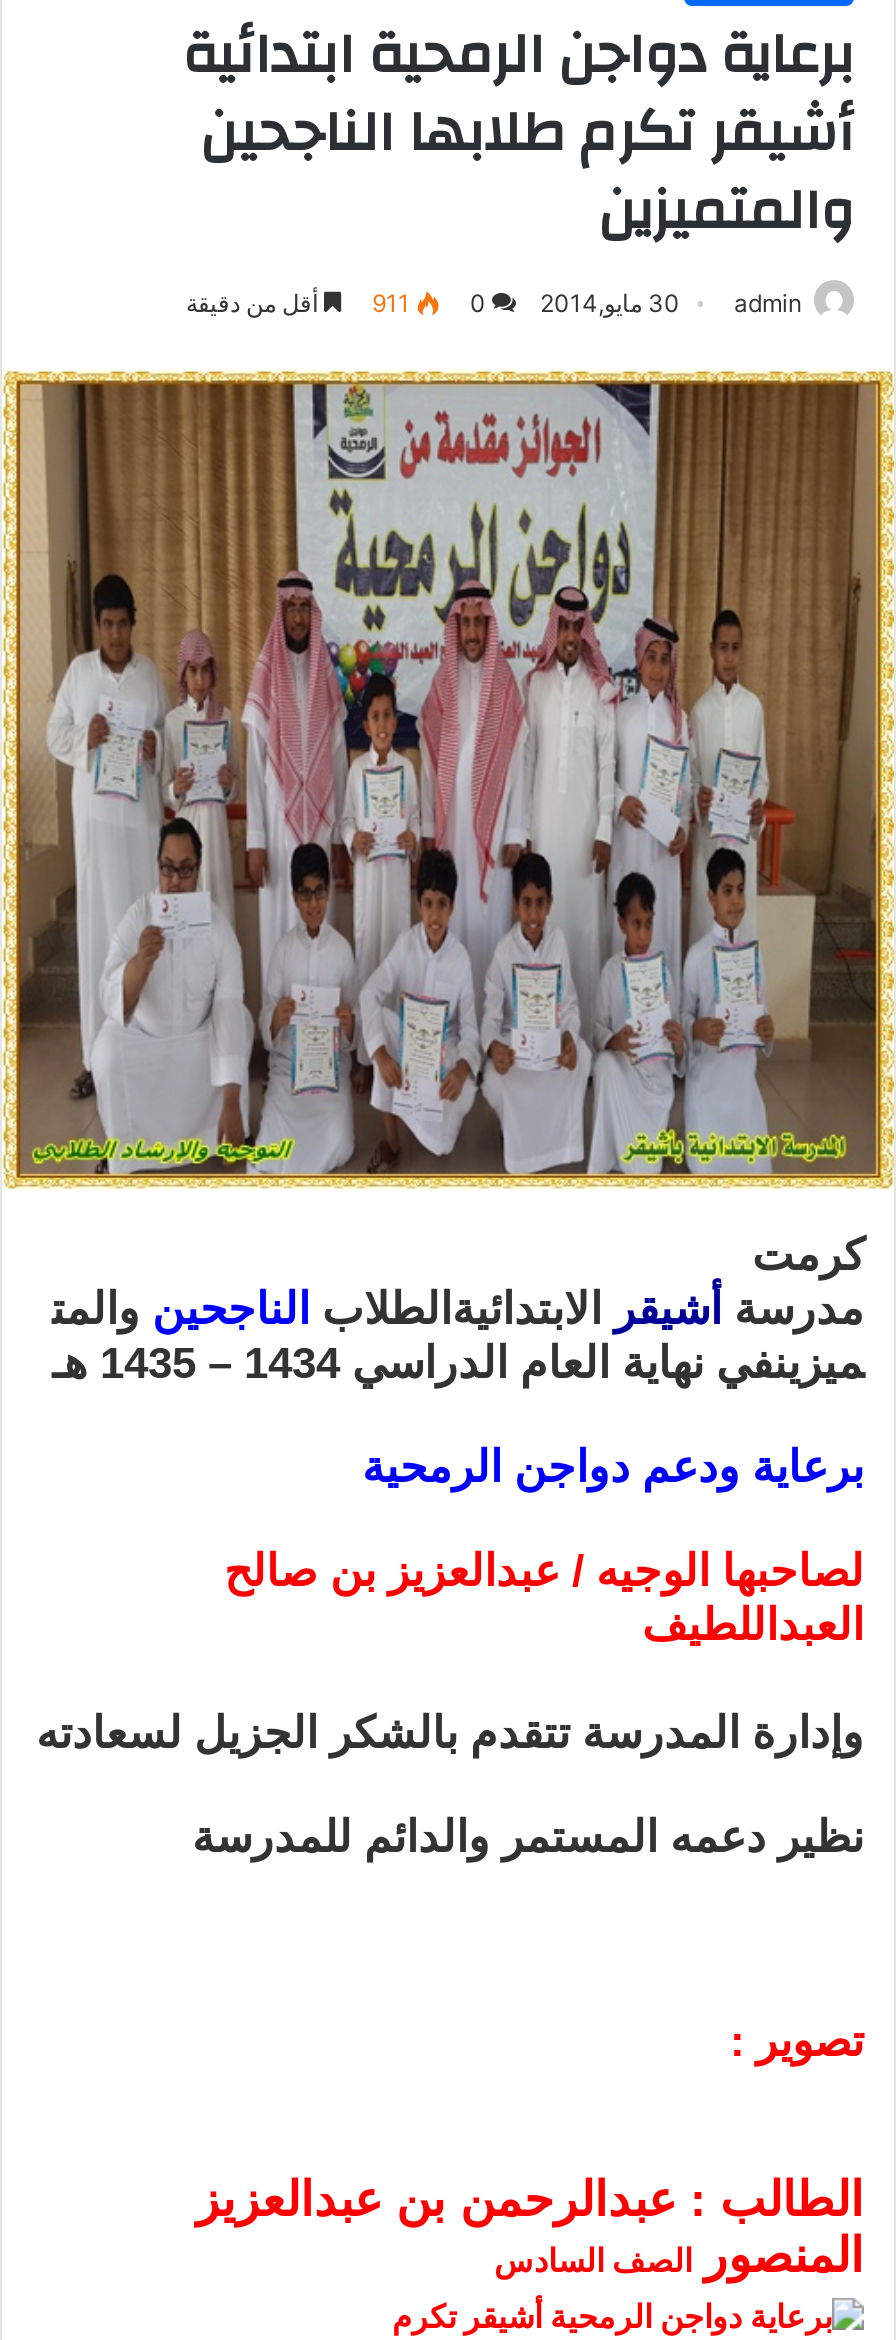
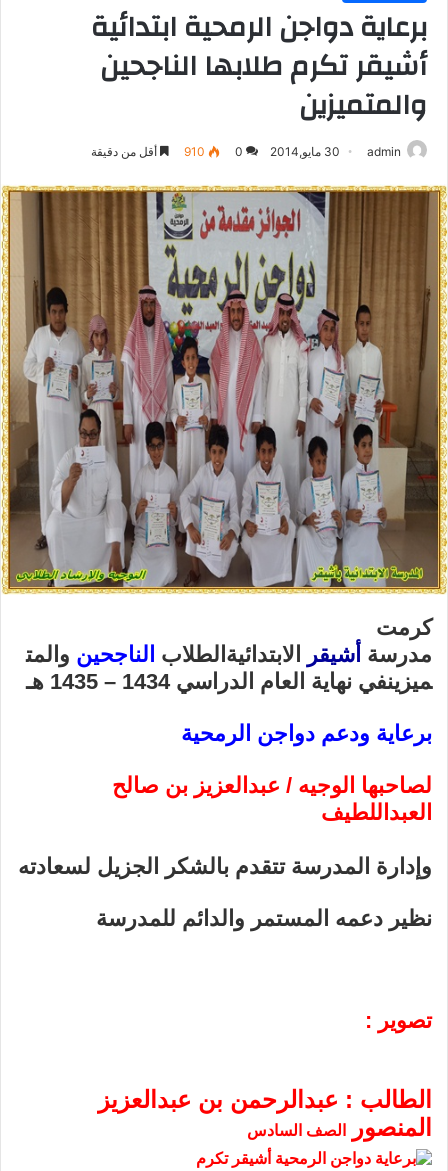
[372,288,410,318] 911 -> [184,144,205,159] 910

